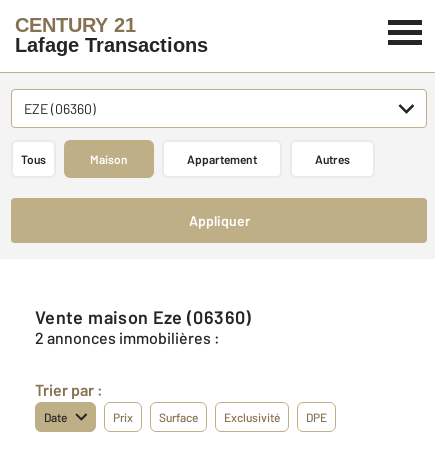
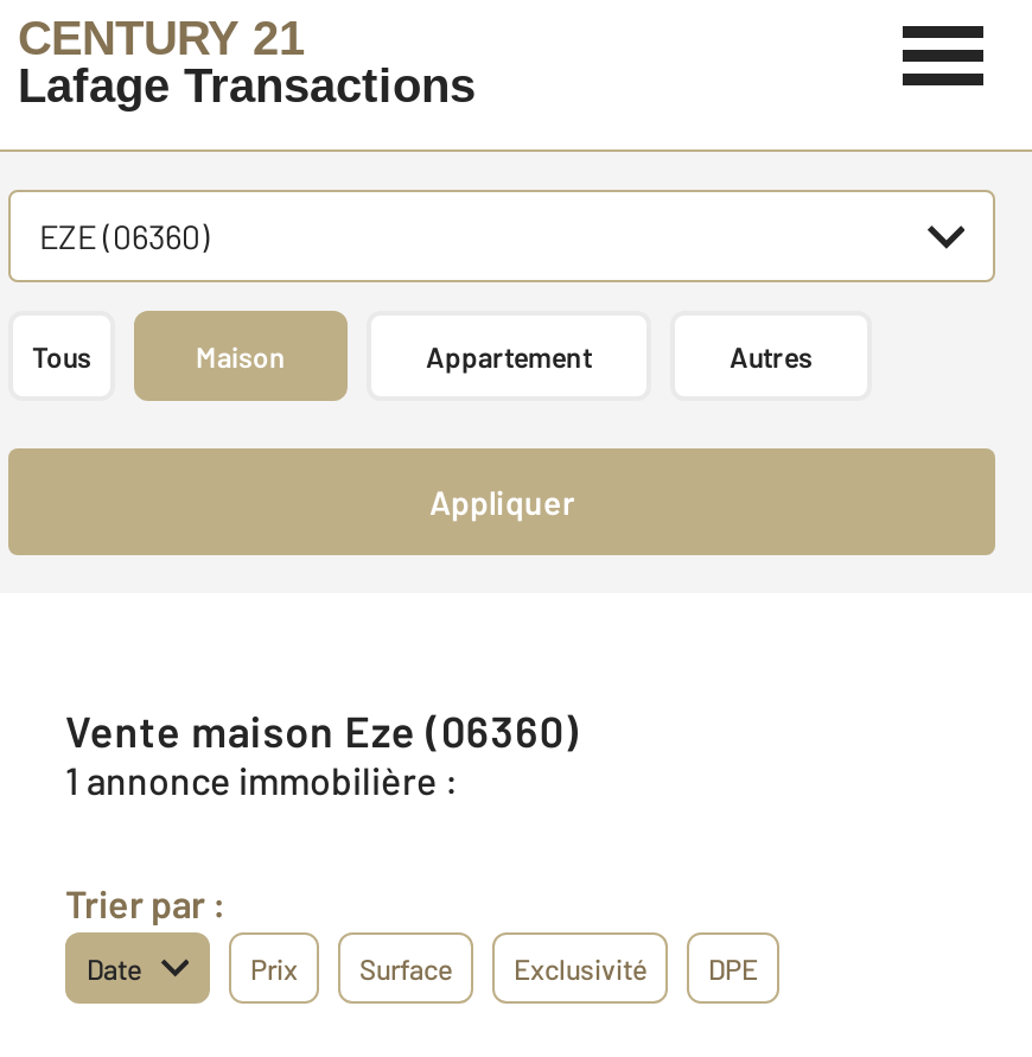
[35,328,220,347] 2 annonces immobilières : -> [65,757,459,802] 1 annonce immobilière :

